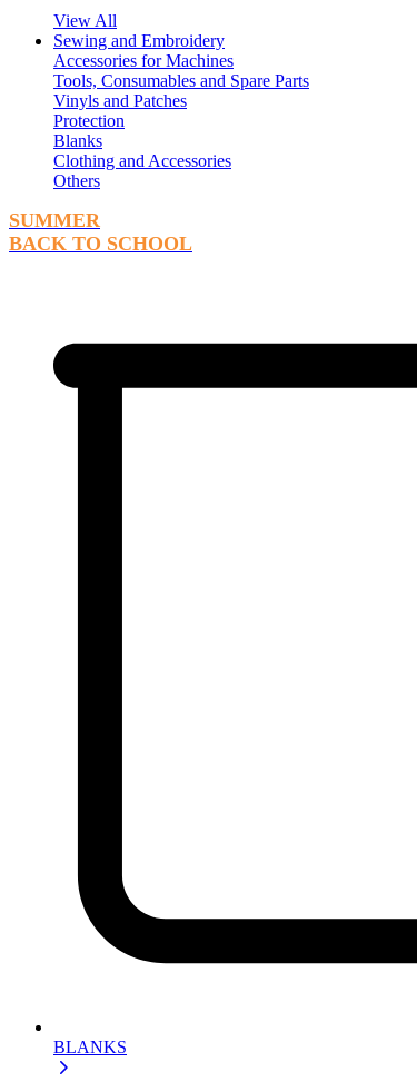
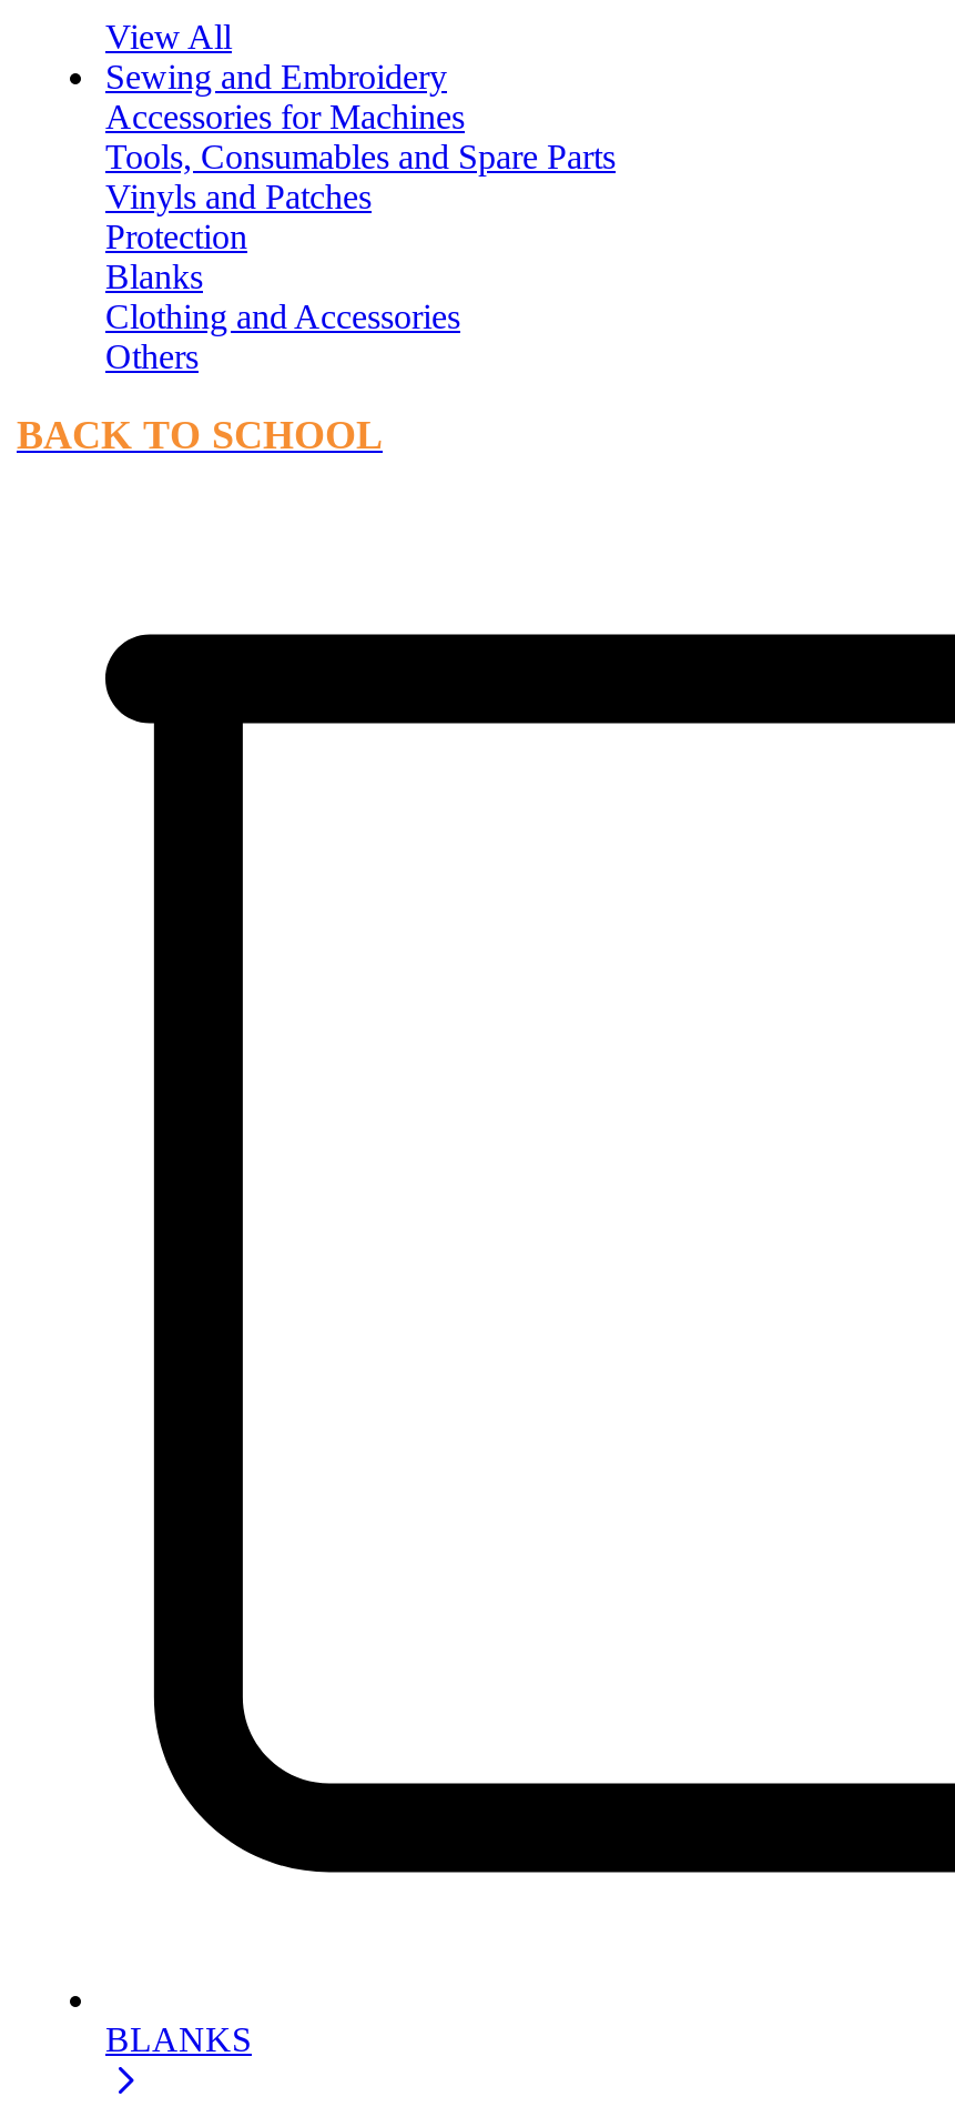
[9,209,100,232] SUMMER -> none

